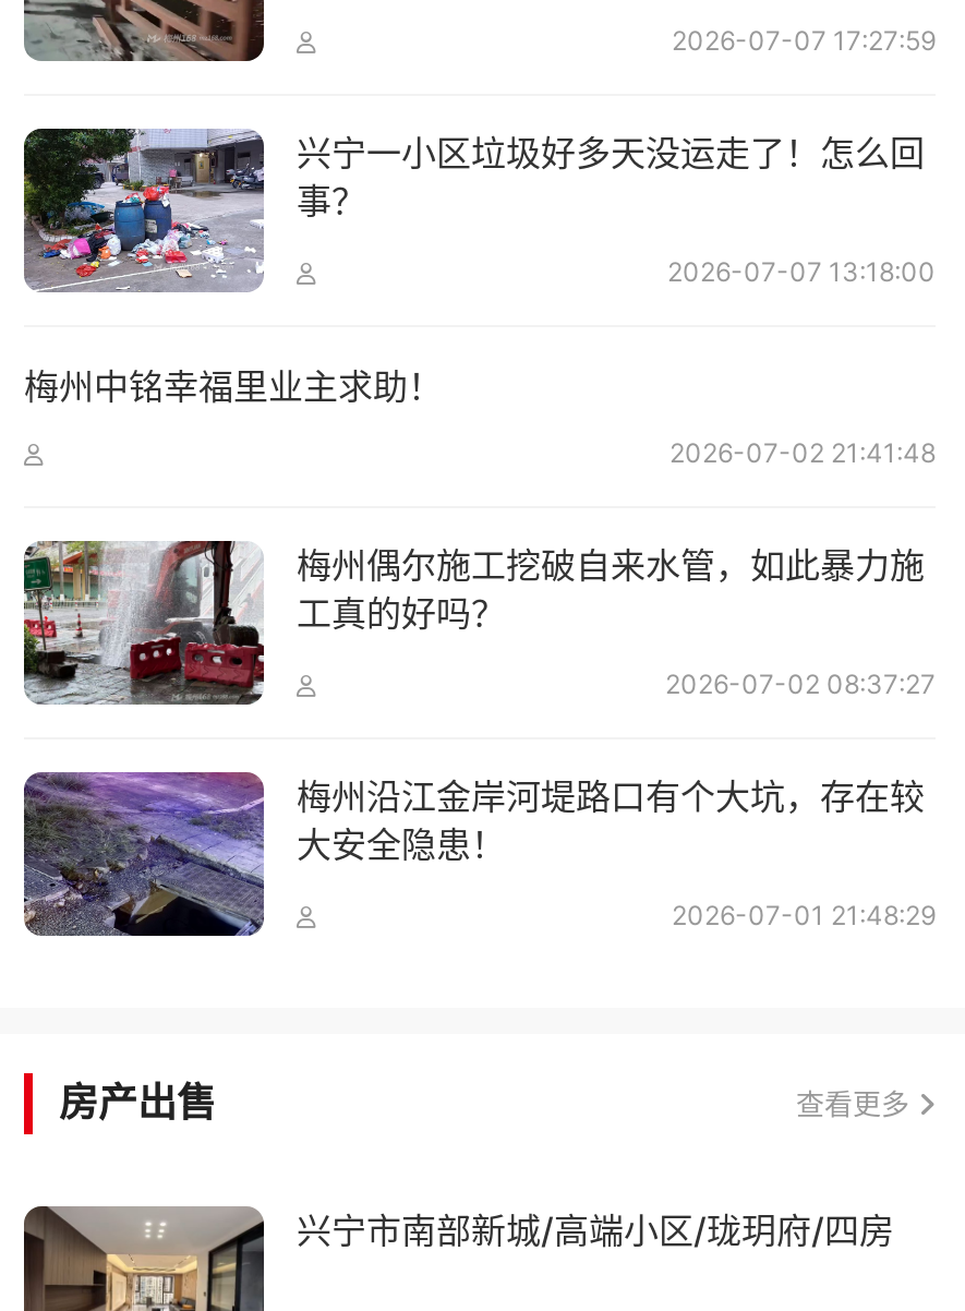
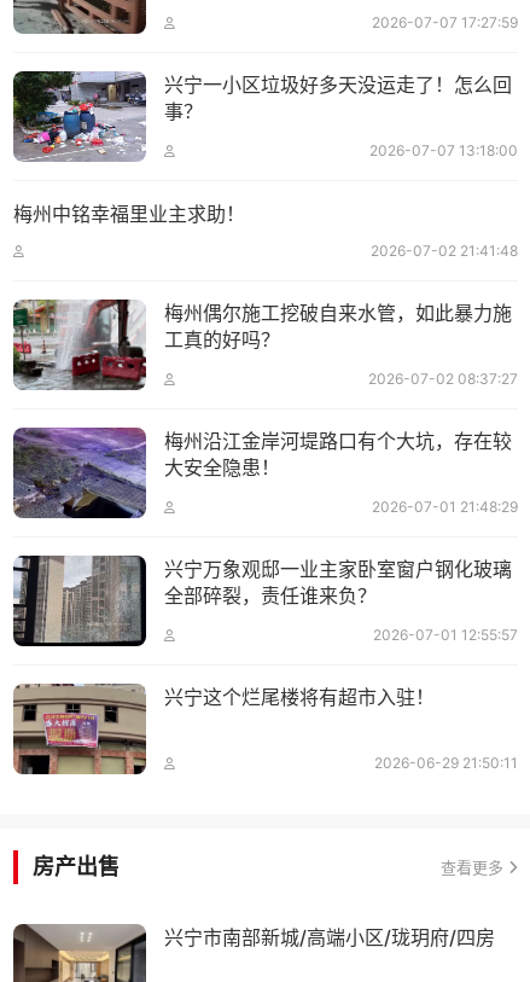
none -> [13,554,518,772] [image] | 兴宁万象观邸一业主家卧室窗户钢化玻璃 | 全部碎裂，责任谁来负？ | 2026-07-01 12:55:57 | 兴宁这个烂尾楼将有超市入驻！ | 2026-06-29 21:50:11
none -> [13,682,146,775] [image]

